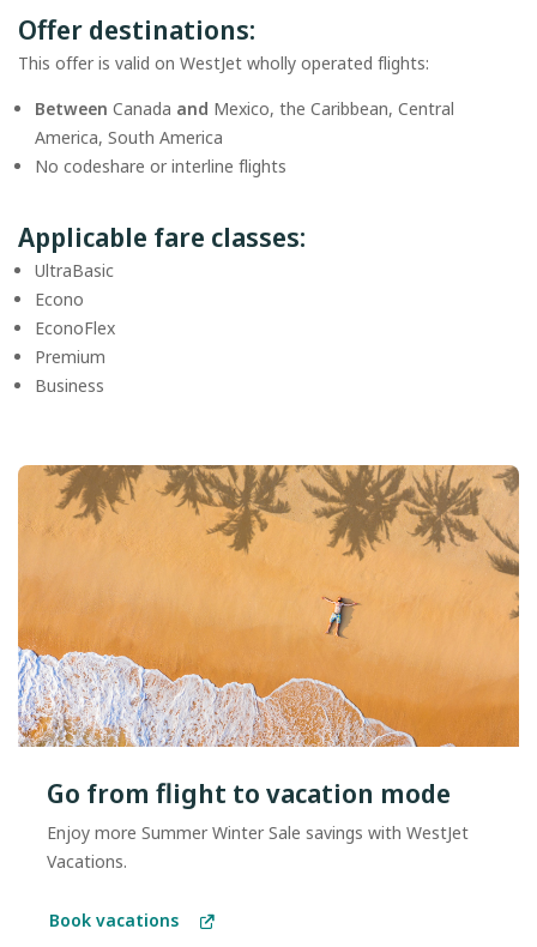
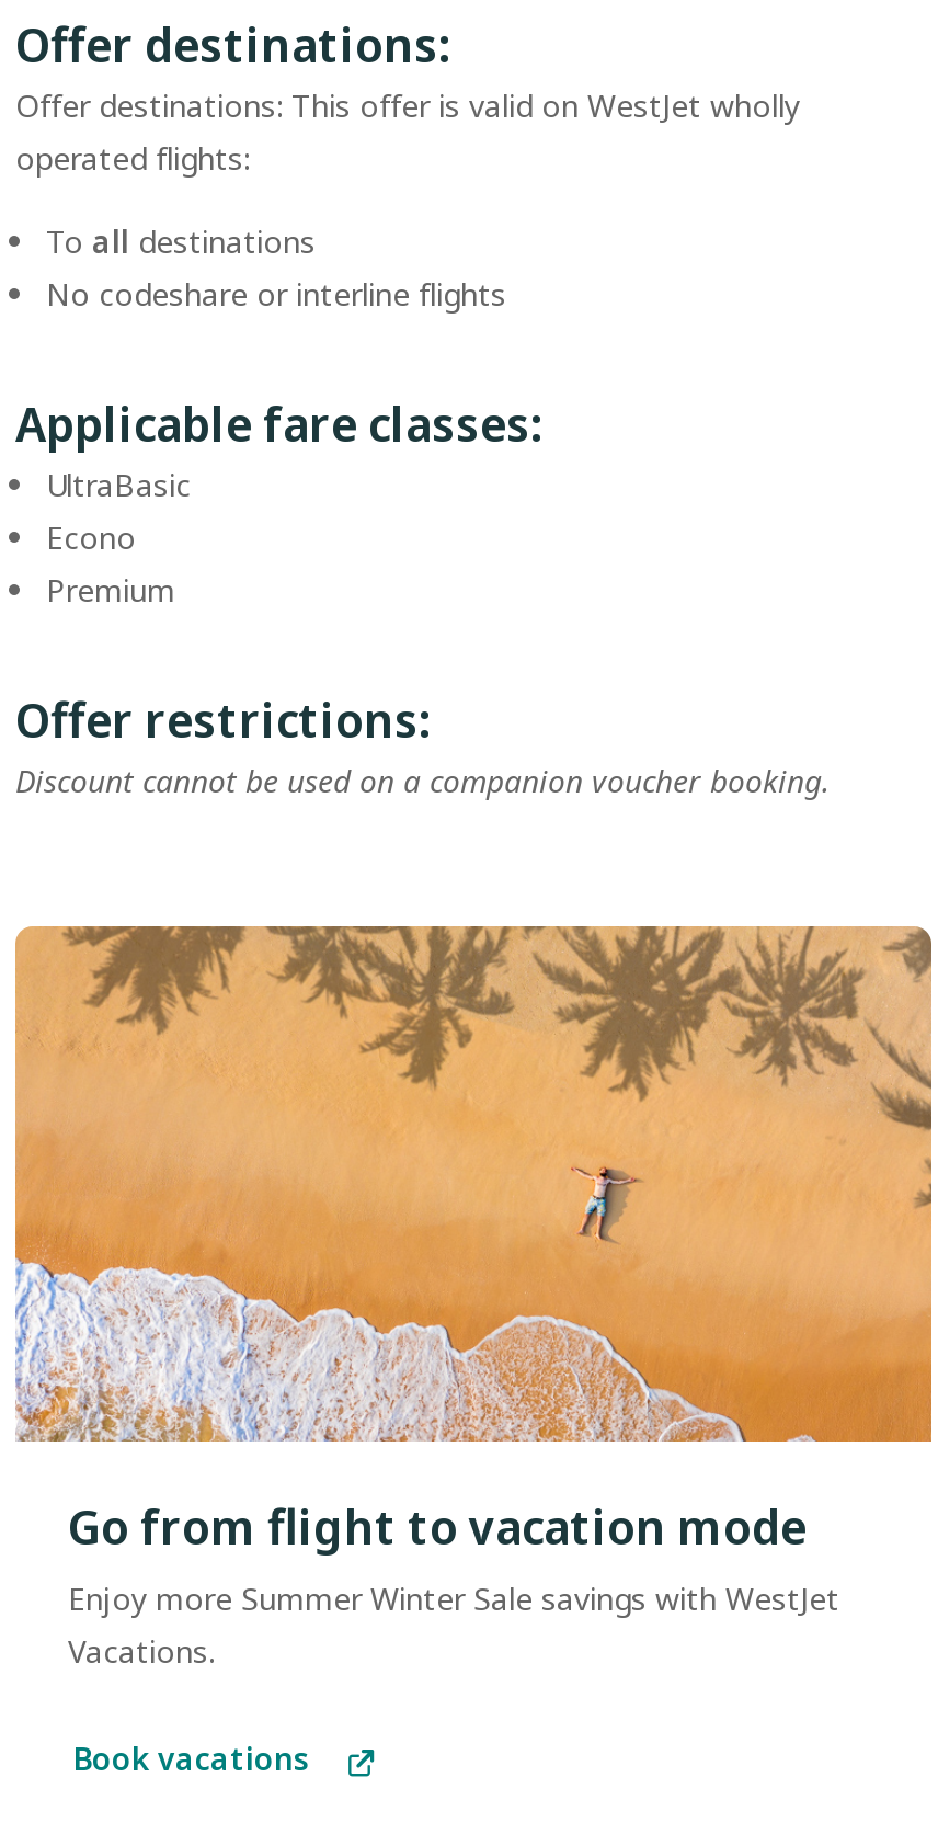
[18,52,429,74] This offer is valid on WestJet wholly operated flights: -> [15,85,800,179] Offer destinations: This offer is valid on WestJet wholly | operated flights:
[35,97,454,149] Between Canada and Mexico, the Caribbean, Central | America, South America -> [46,221,316,262] To all destinations
[35,317,115,339] EconoFlex -> none
moved [35,345,105,368] -> [46,569,175,611]: Premium
[35,374,104,397] Business -> [15,685,831,802] Offer restrictions: | Discount cannot be used on a companion voucher booking.

